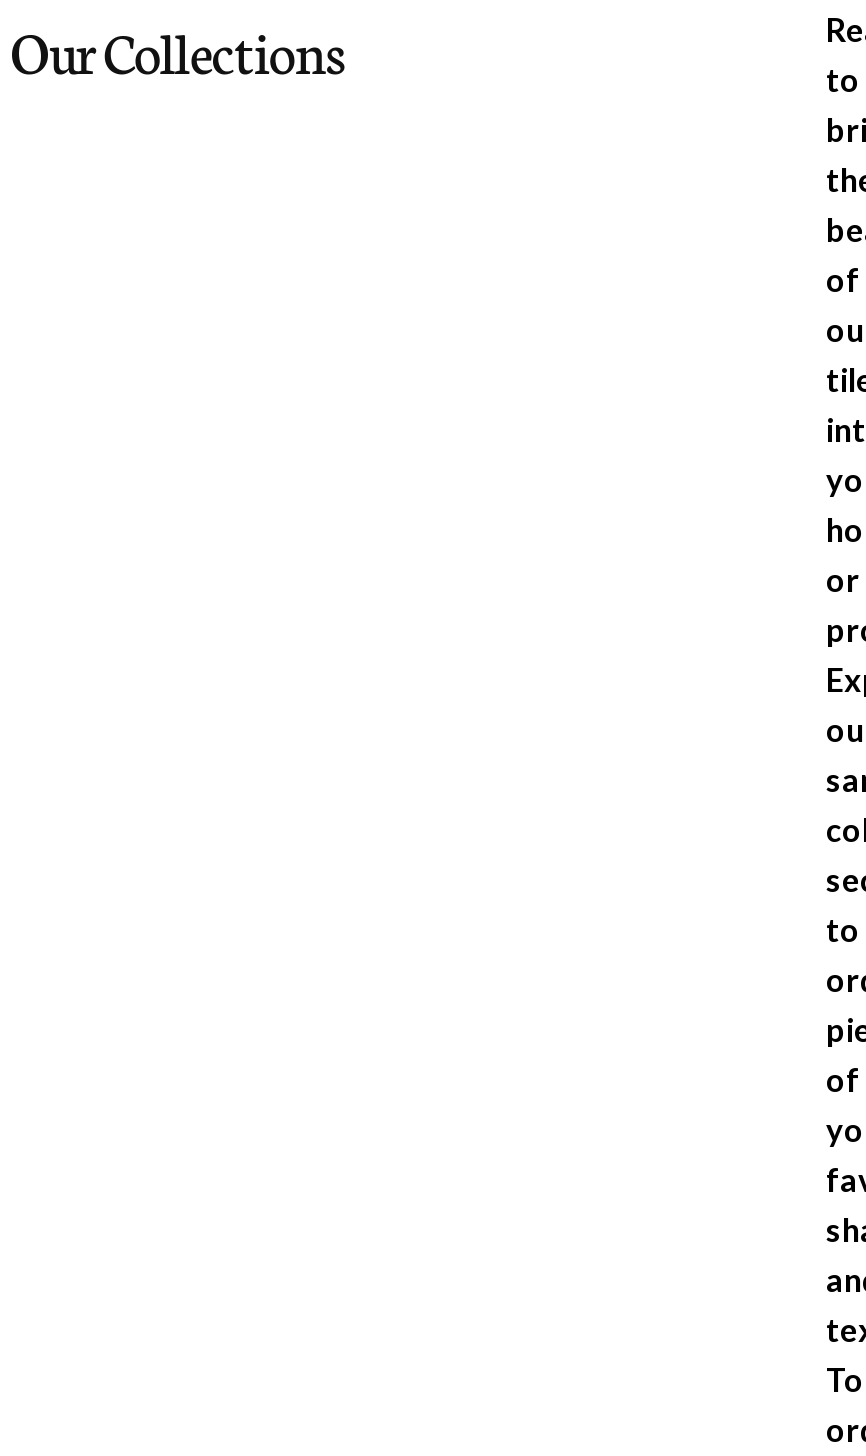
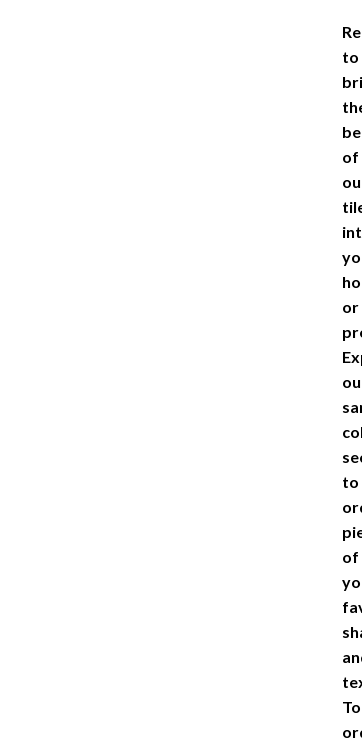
[10,11,344,87] Our Collections -> none

